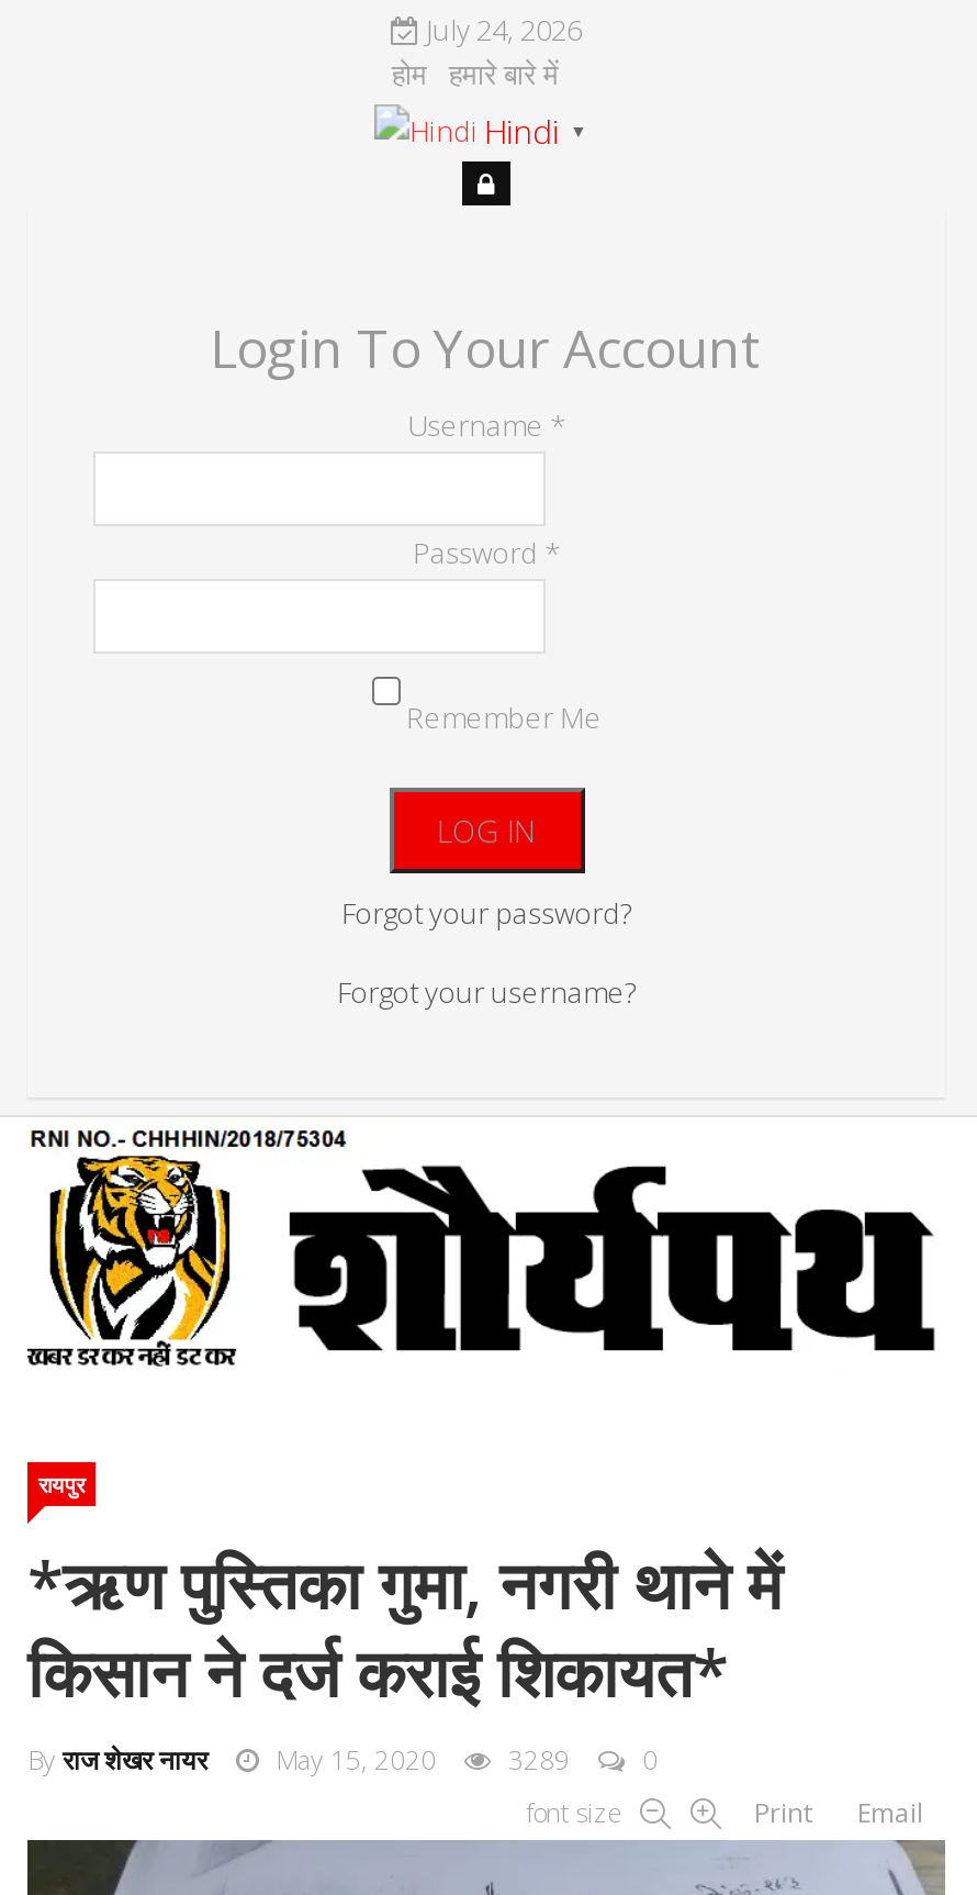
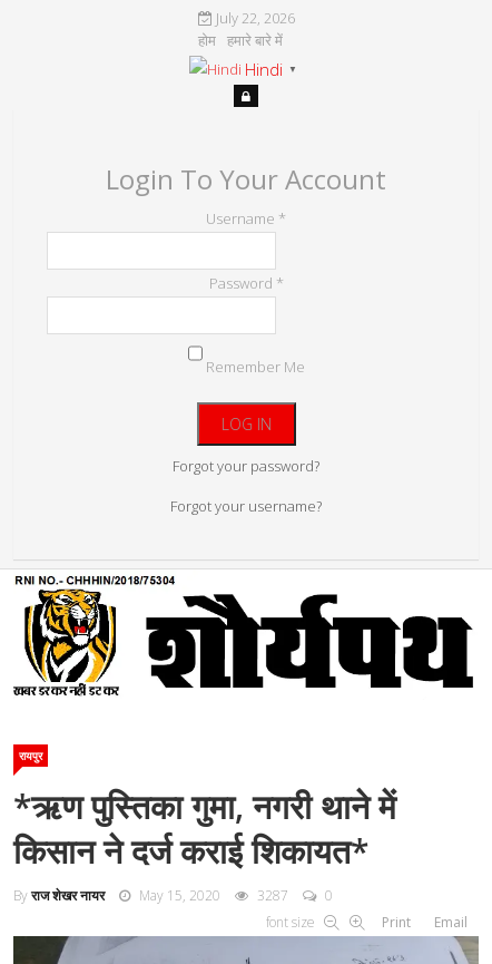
[419,10,582,49] July 24, 2026 -> [212,8,294,28] July 22, 2026
[502,1740,576,1777] 3289 -> [254,885,292,904] 3287

